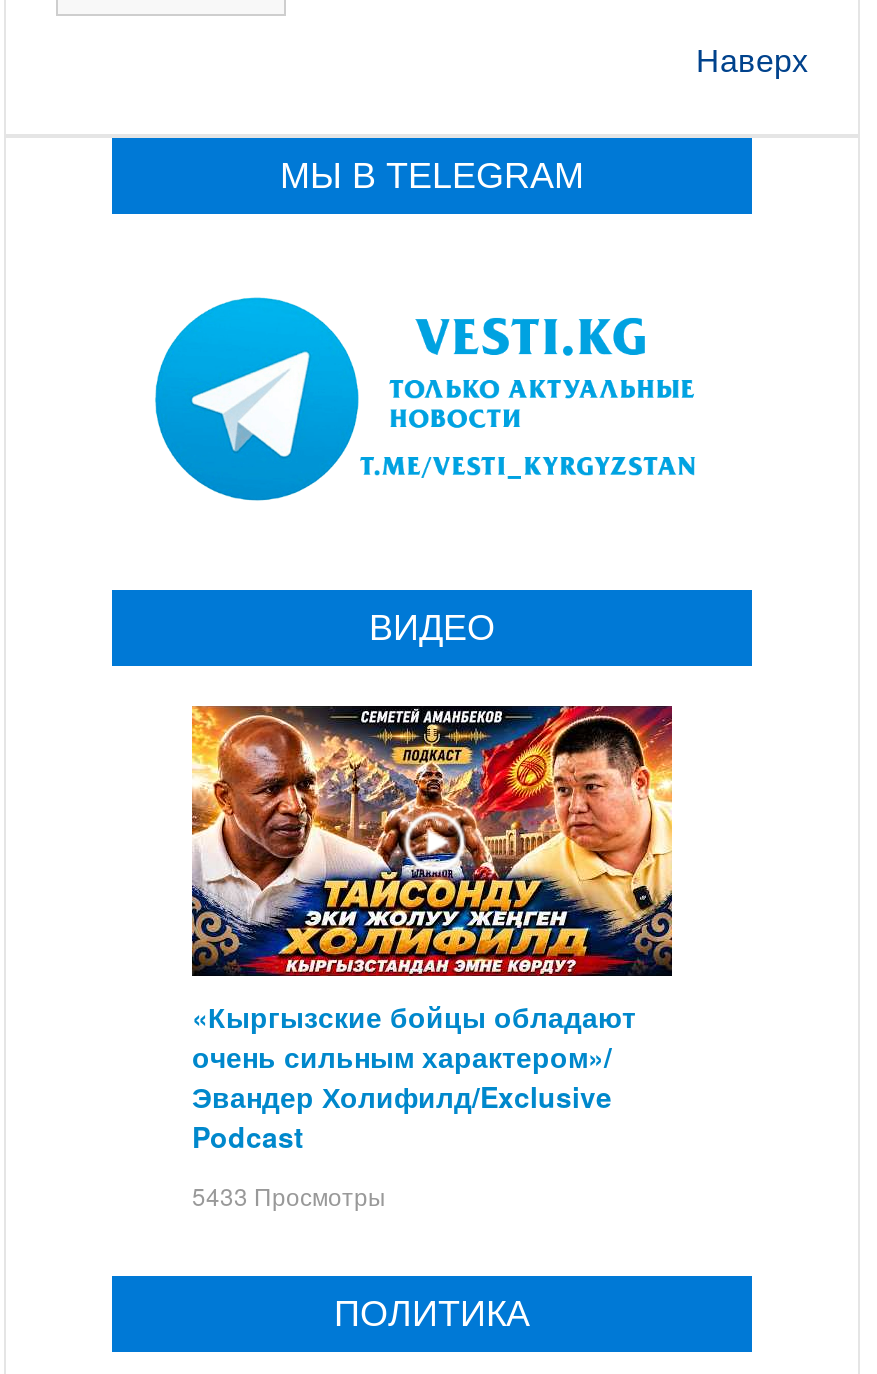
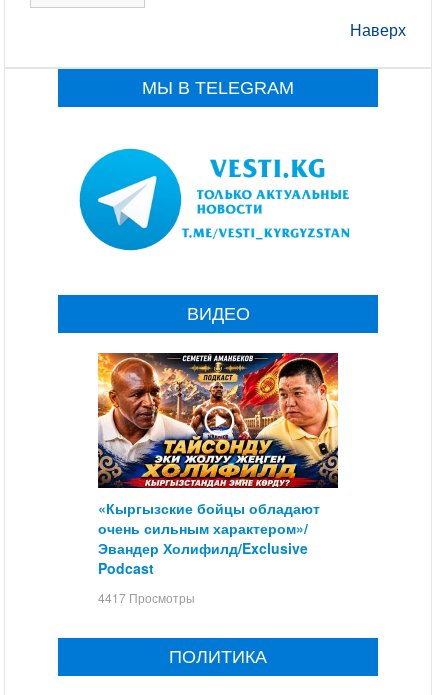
[192,1178,386,1212] 5433 Просмотры -> [98,589,195,606] 4417 Просмотры

